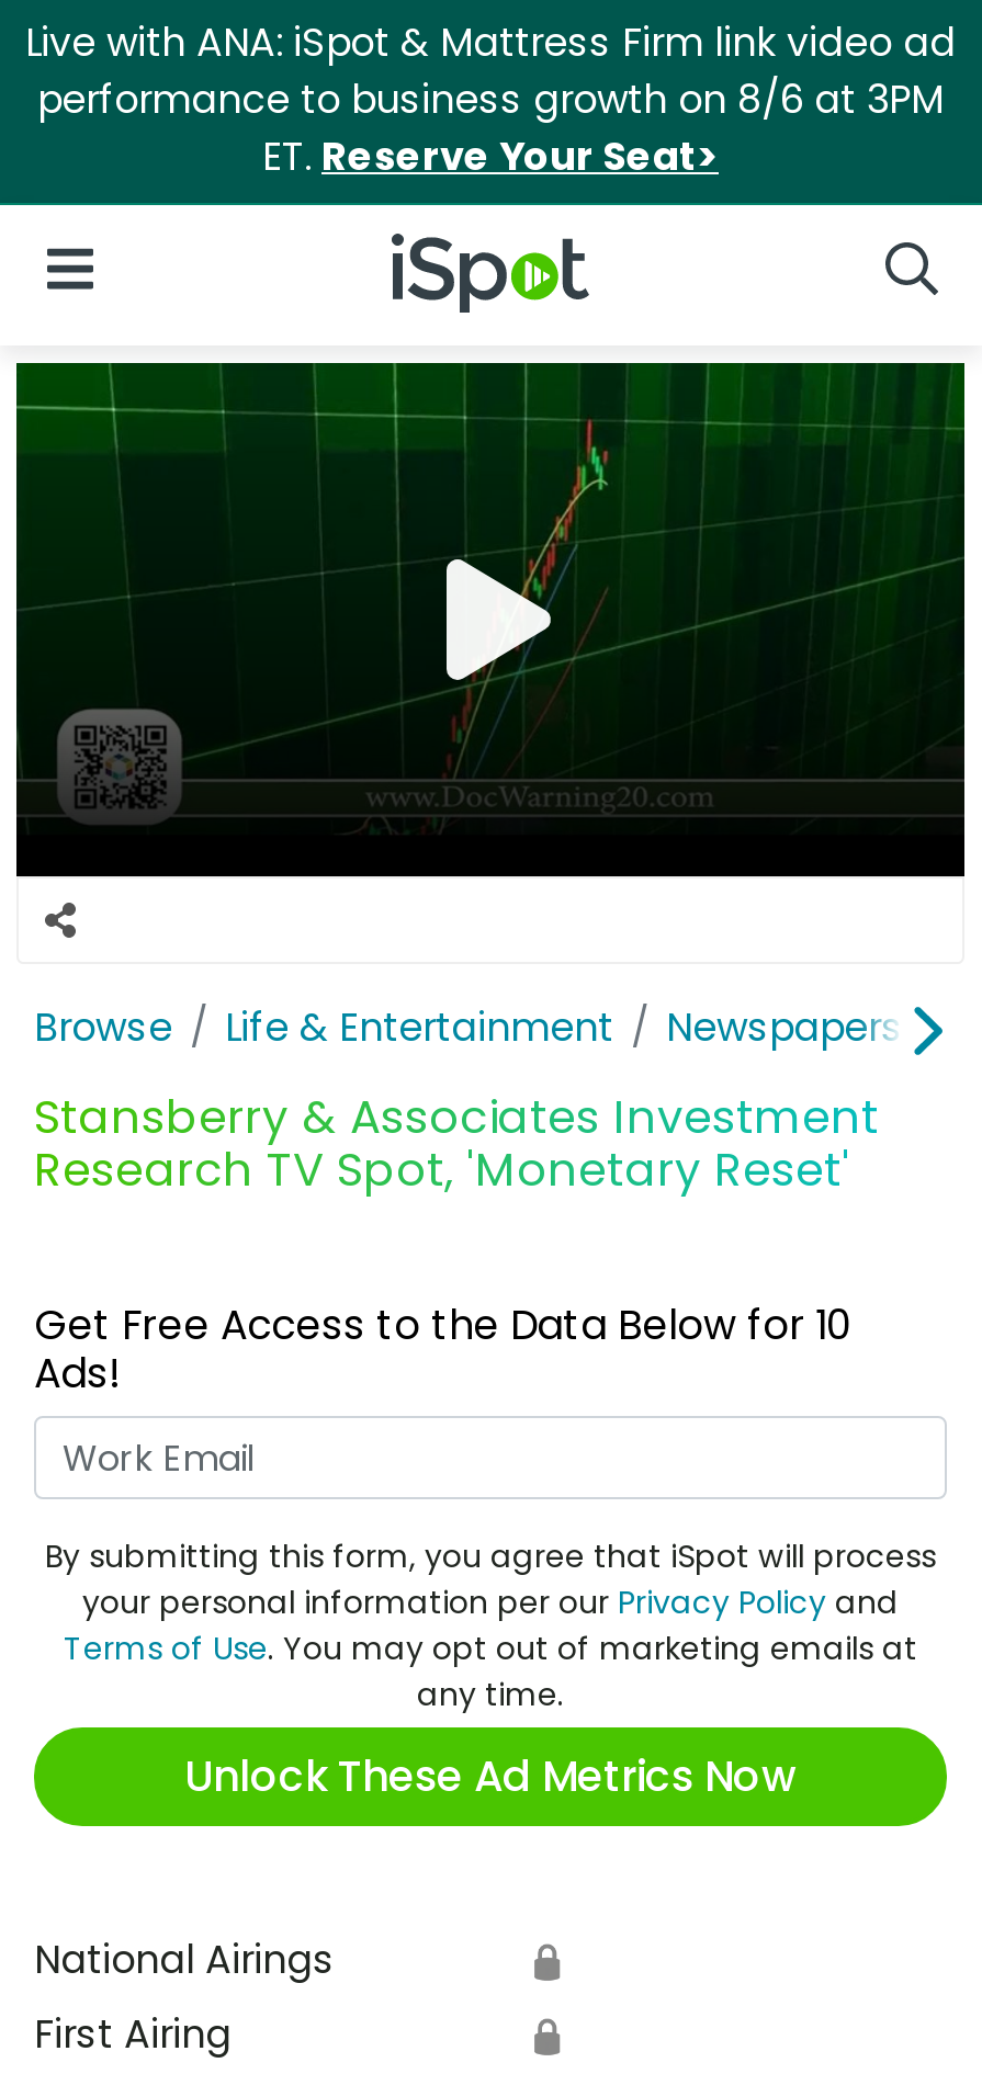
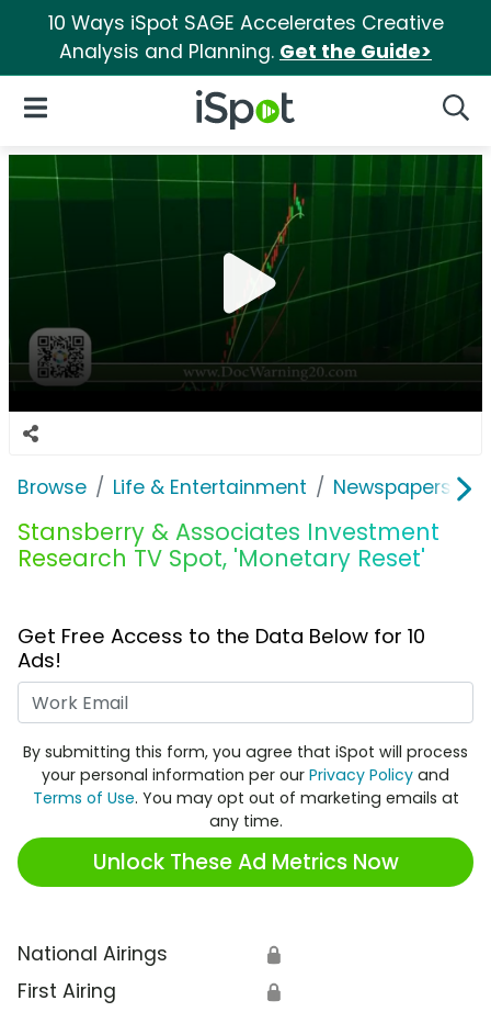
[25,16,956,183] Live with ANA: iSpot & Mattress Firm link video ad | performance to business growth on 8/6 at 3PM | ET. Reserve Your Seat> -> [48,10,443,65] 10 Ways iSpot SAGE Accelerates Creative | Analysis and Planning. Get the Guide>

